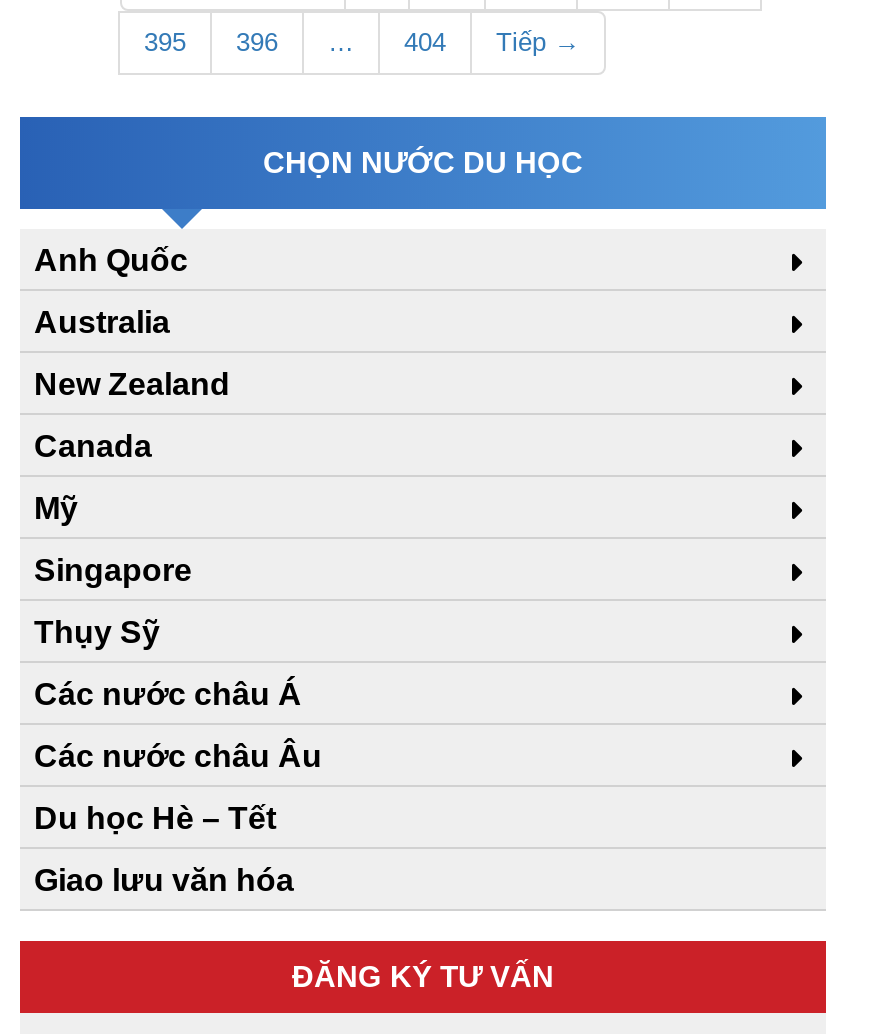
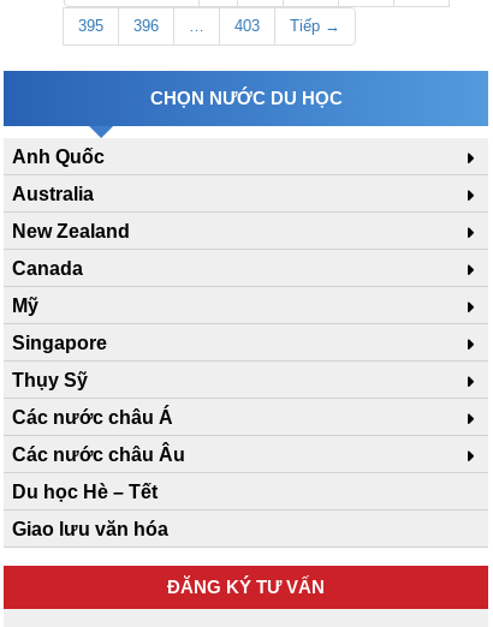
[404,26,446,56] 404 -> [234,16,260,34] 403

